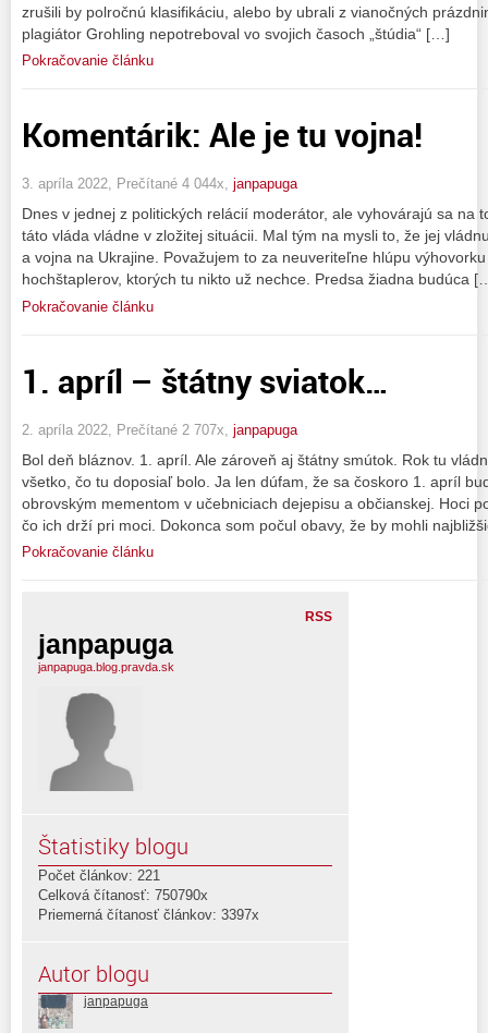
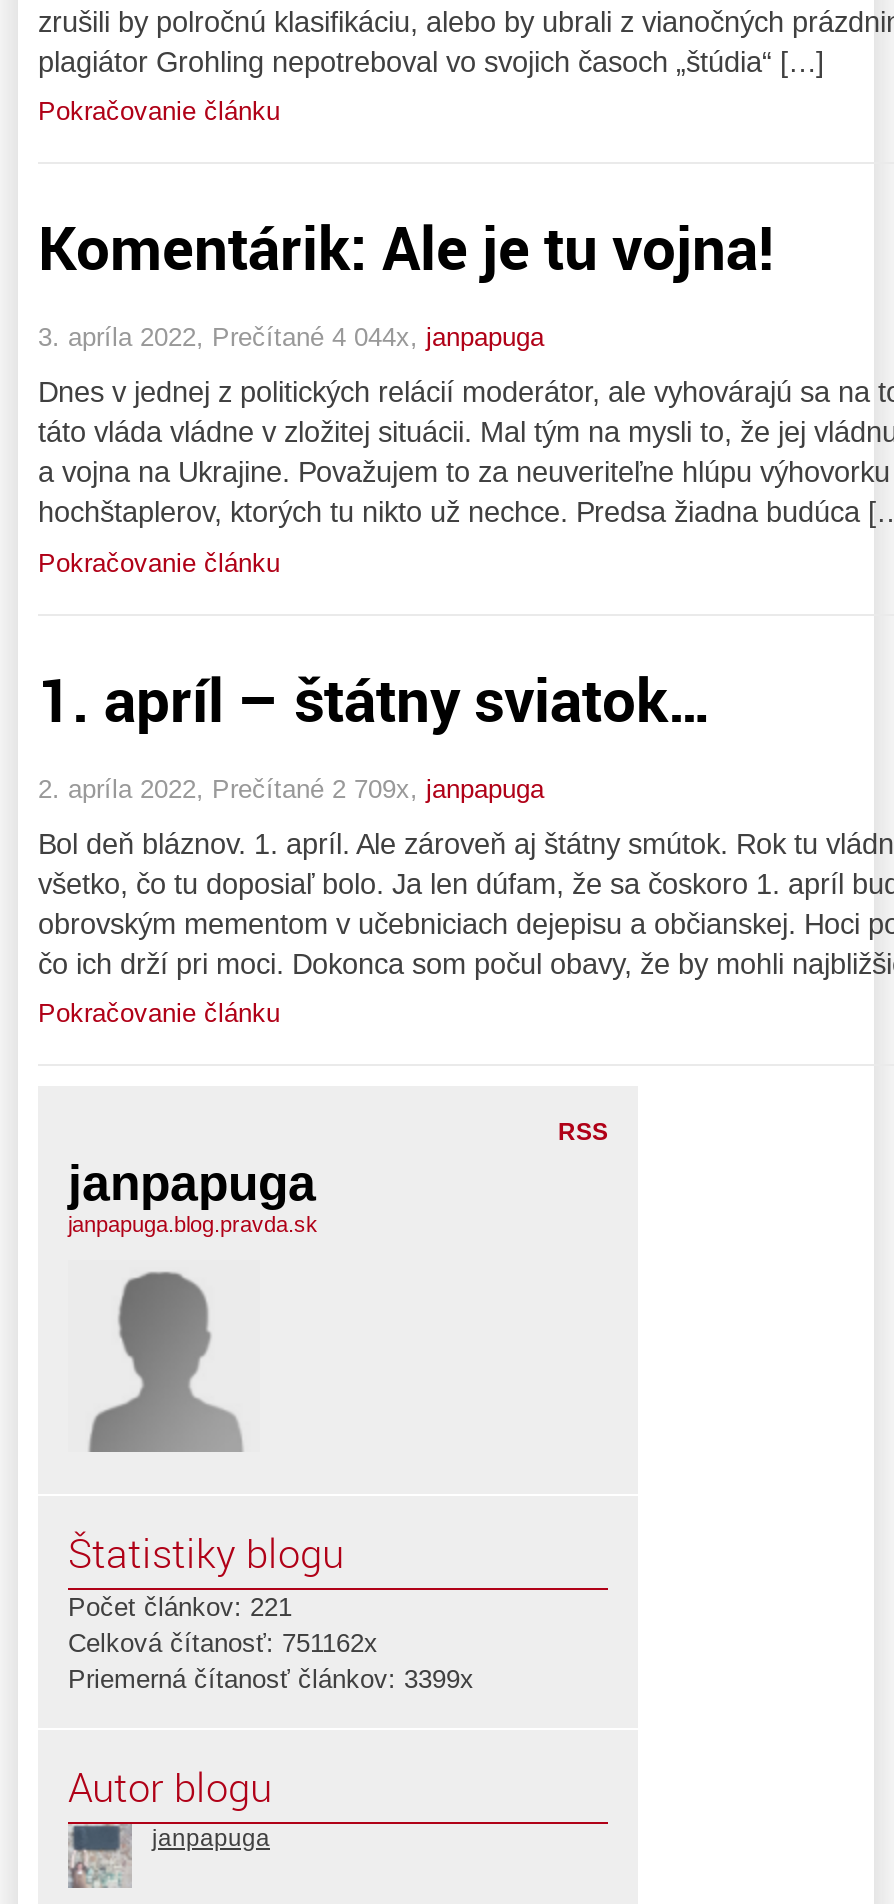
[22,422,297,438] 2. apríla 2022, Prečítané 2 707x, janpapuga -> [38,774,544,804] 2. apríla 2022, Prečítané 2 709x, janpapuga
[38,887,208,904] Celková čítanosť: 750790x -> [68,1628,378,1658] Celková čítanosť: 751162x
[38,907,259,923] Priemerná čítanosť článkov: 3397x -> [68,1664,474,1694] Priemerná čítanosť článkov: 3399x

